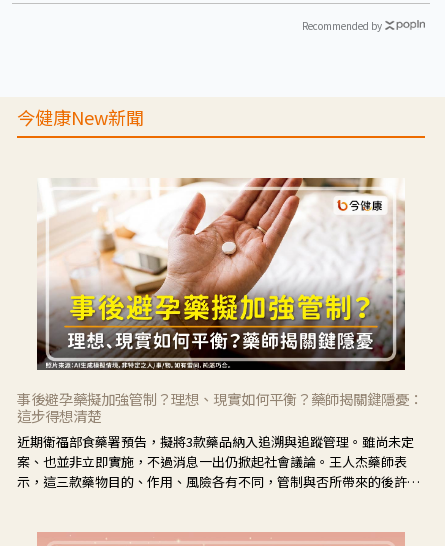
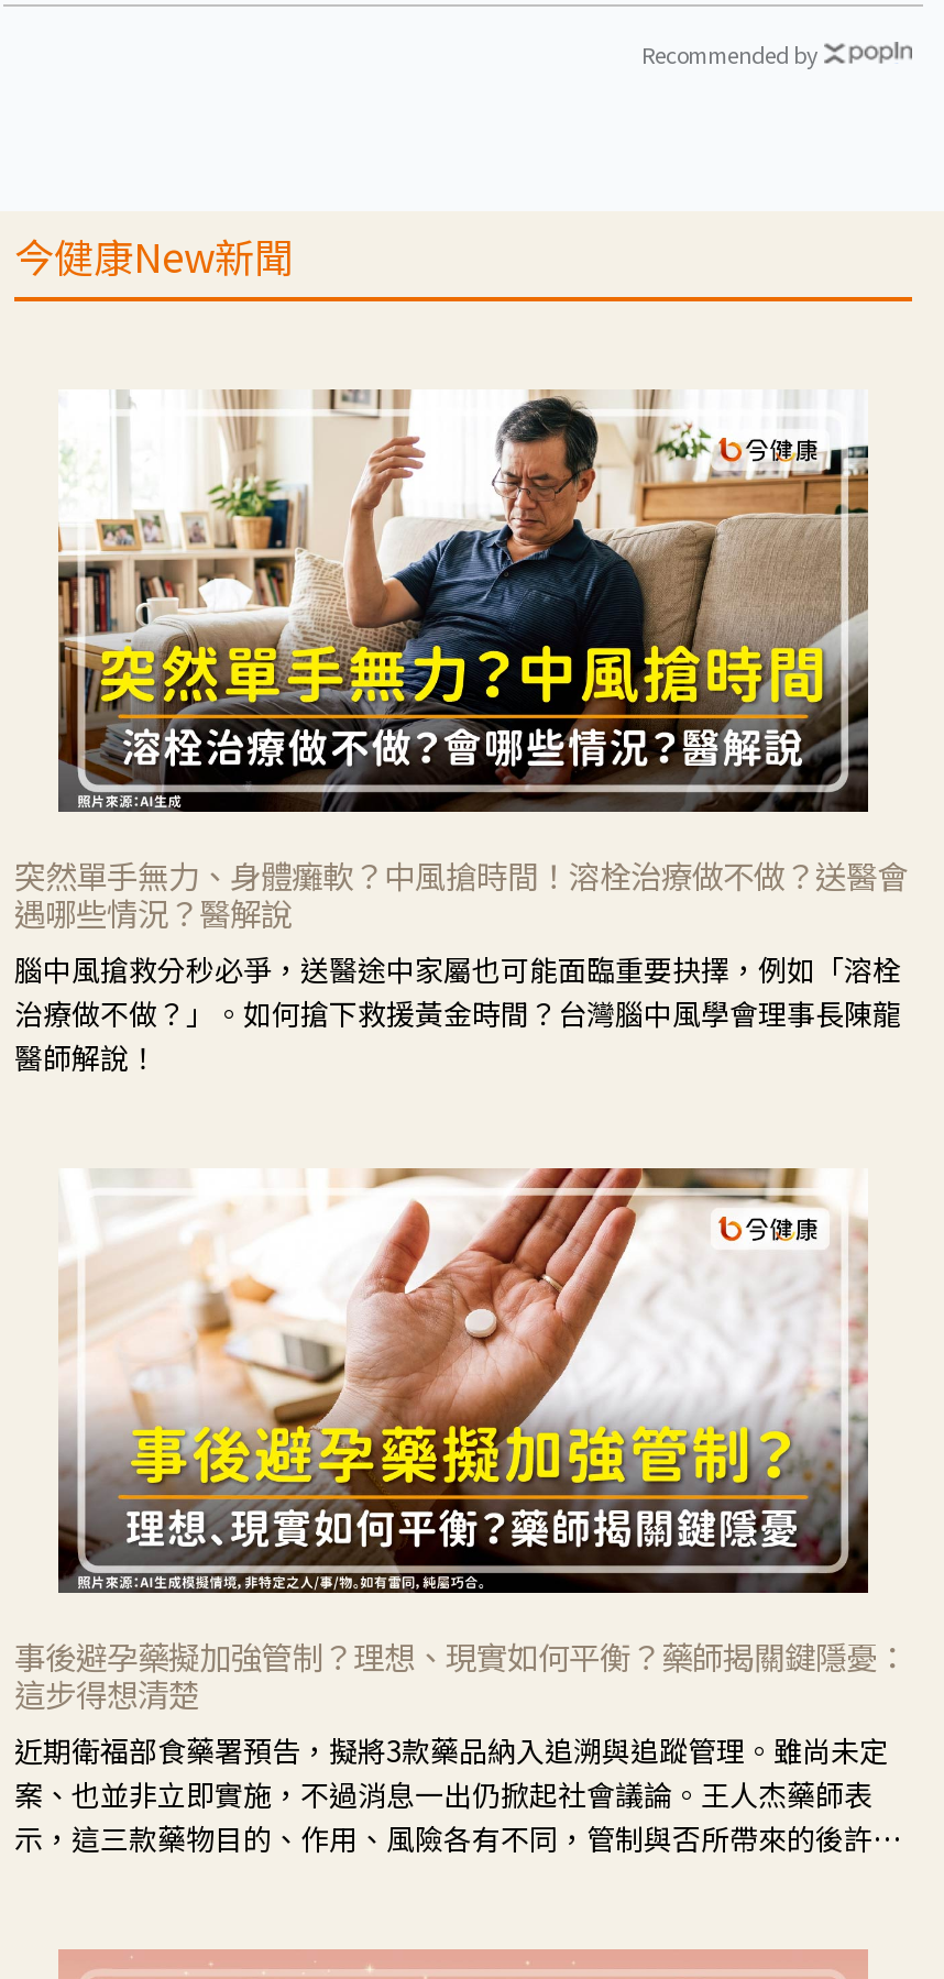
none -> [14,387,908,1079] [image] | 突然單手無力、身體癱軟？中風搶時間！溶栓治療做不做？送醫會 | 遇哪些情況？醫解說 | 腦中風搶救分秒必爭，送醫途中家屬也可能面臨重要抉擇，例如「溶栓 | 治療做不做？」。如何搶下救援黃金時間？台灣腦中風學會理事長陳龍 | 醫師解說！

